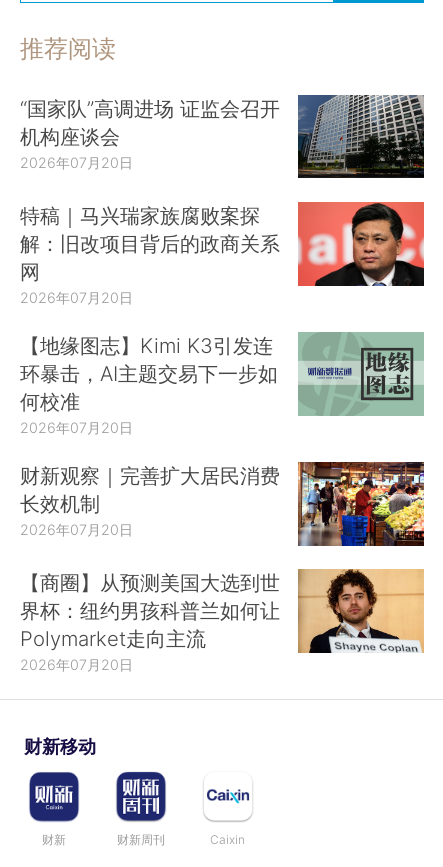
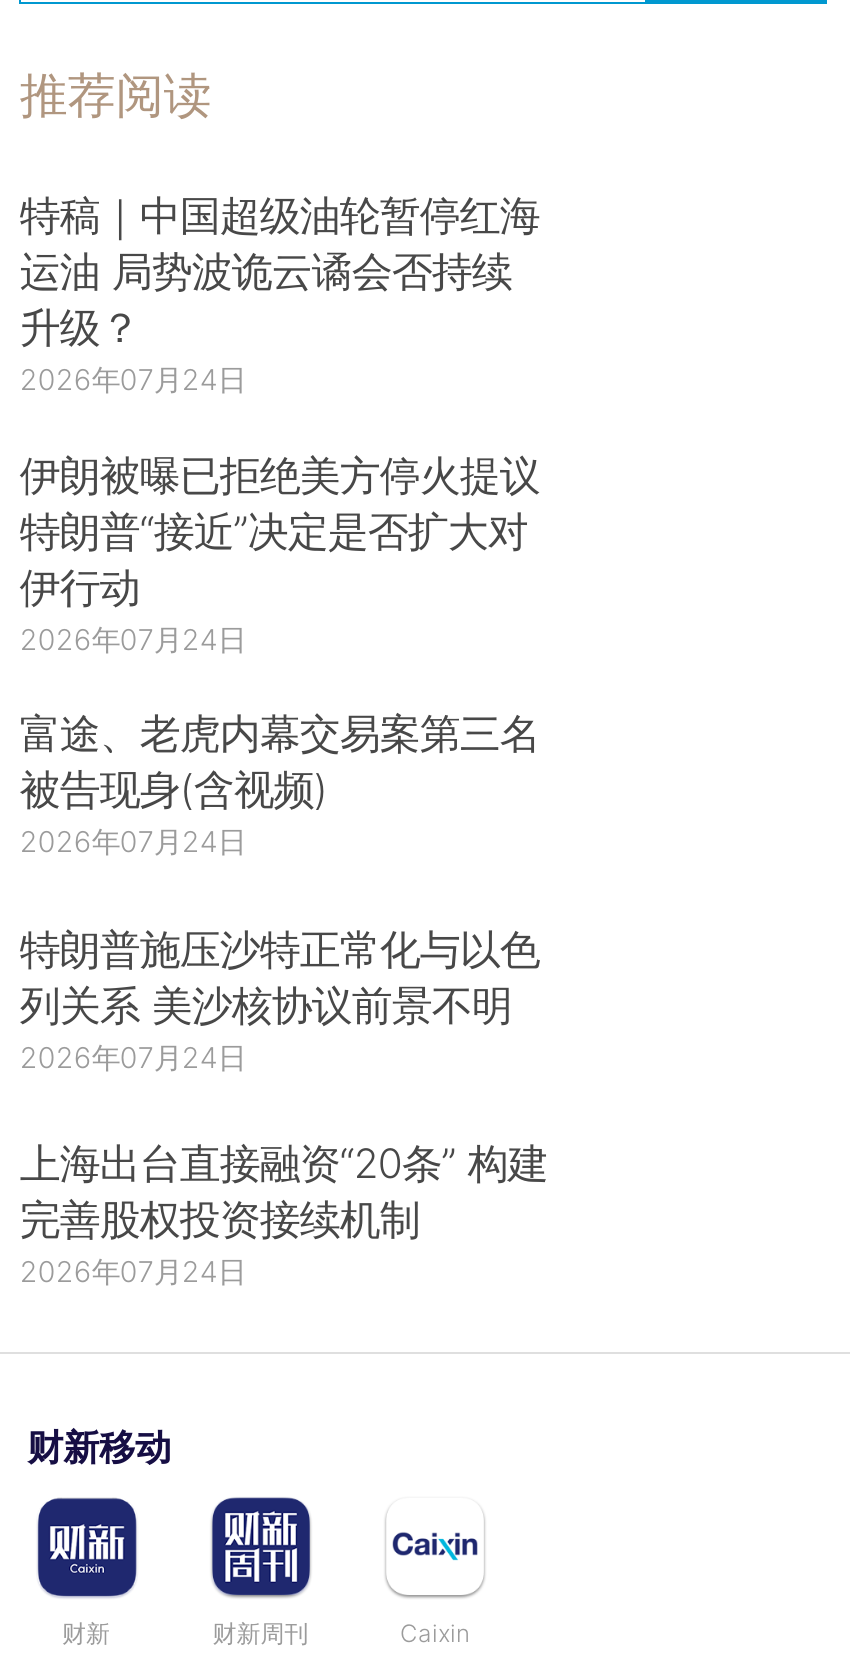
[20,96,280,171] “国家队”高调进场 证监会召开 | 机构座谈会 | 2026年07月20日 -> [20,189,540,395] 特稿｜中国超级油轮暂停红海 | 运油 局势波诡云谲会否持续 | 升级？ | 2026年07月24日
[297,94,425,179] [image] -> none
[20,203,280,306] 特稿｜马兴瑞家族腐败案探 | 解：旧改项目背后的政商关系 | 网 | 2026年07月20日 -> [20,449,540,655] 伊朗被曝已拒绝美方停火提议 | 特朗普“接近”决定是否扩大对 | 伊行动 | 2026年07月24日
[297,201,425,287] [image] -> none
[20,333,278,436] 【地缘图志】Kimi K3引发连 | 环暴击，AI主题交易下一步如 | 何校准 | 2026年07月20日 -> [20,709,540,859] 富途、老虎内幕交易案第三名 | 被告现身(含视频) | 2026年07月24日
[297,331,425,417] [image] -> none
[20,463,280,538] 财新观察｜完善扩大居民消费 | 长效机制 | 2026年07月20日 -> [20,924,540,1074] 特朗普施压沙特正常化与以色 | 列关系 美沙核协议前景不明 | 2026年07月24日
[297,461,425,547] [image] -> none
[20,570,280,673] 【商圈】从预测美国大选到世 | 界杯：纽约男孩科普兰如何让 | Polymarket走向主流 | 2026年07月20日 -> [20,1139,548,1289] 上海出台直接融资“20条” 构建 | 完善股权投资接续机制 | 2026年07月24日
[297,568,425,654] [image] -> none

